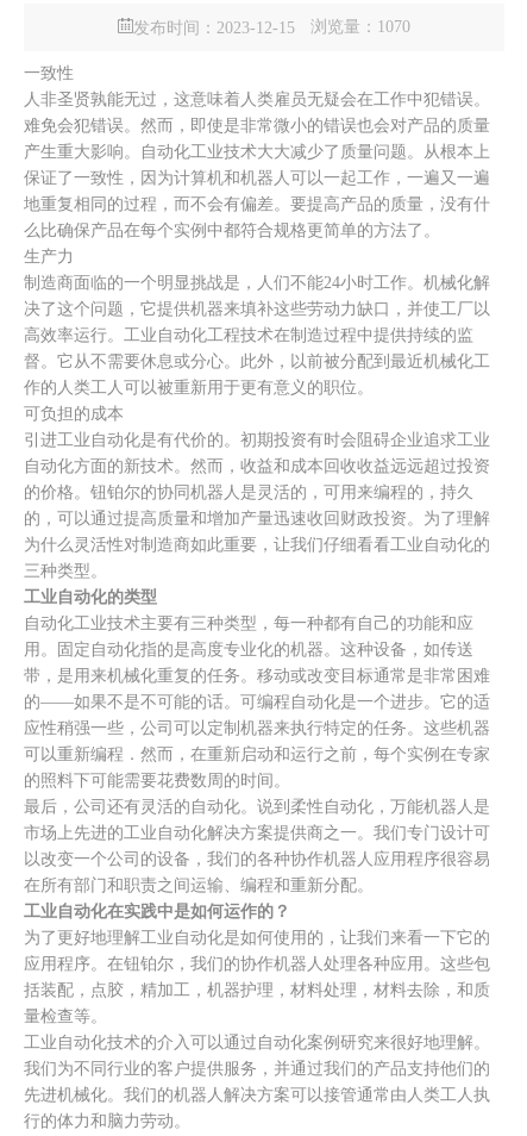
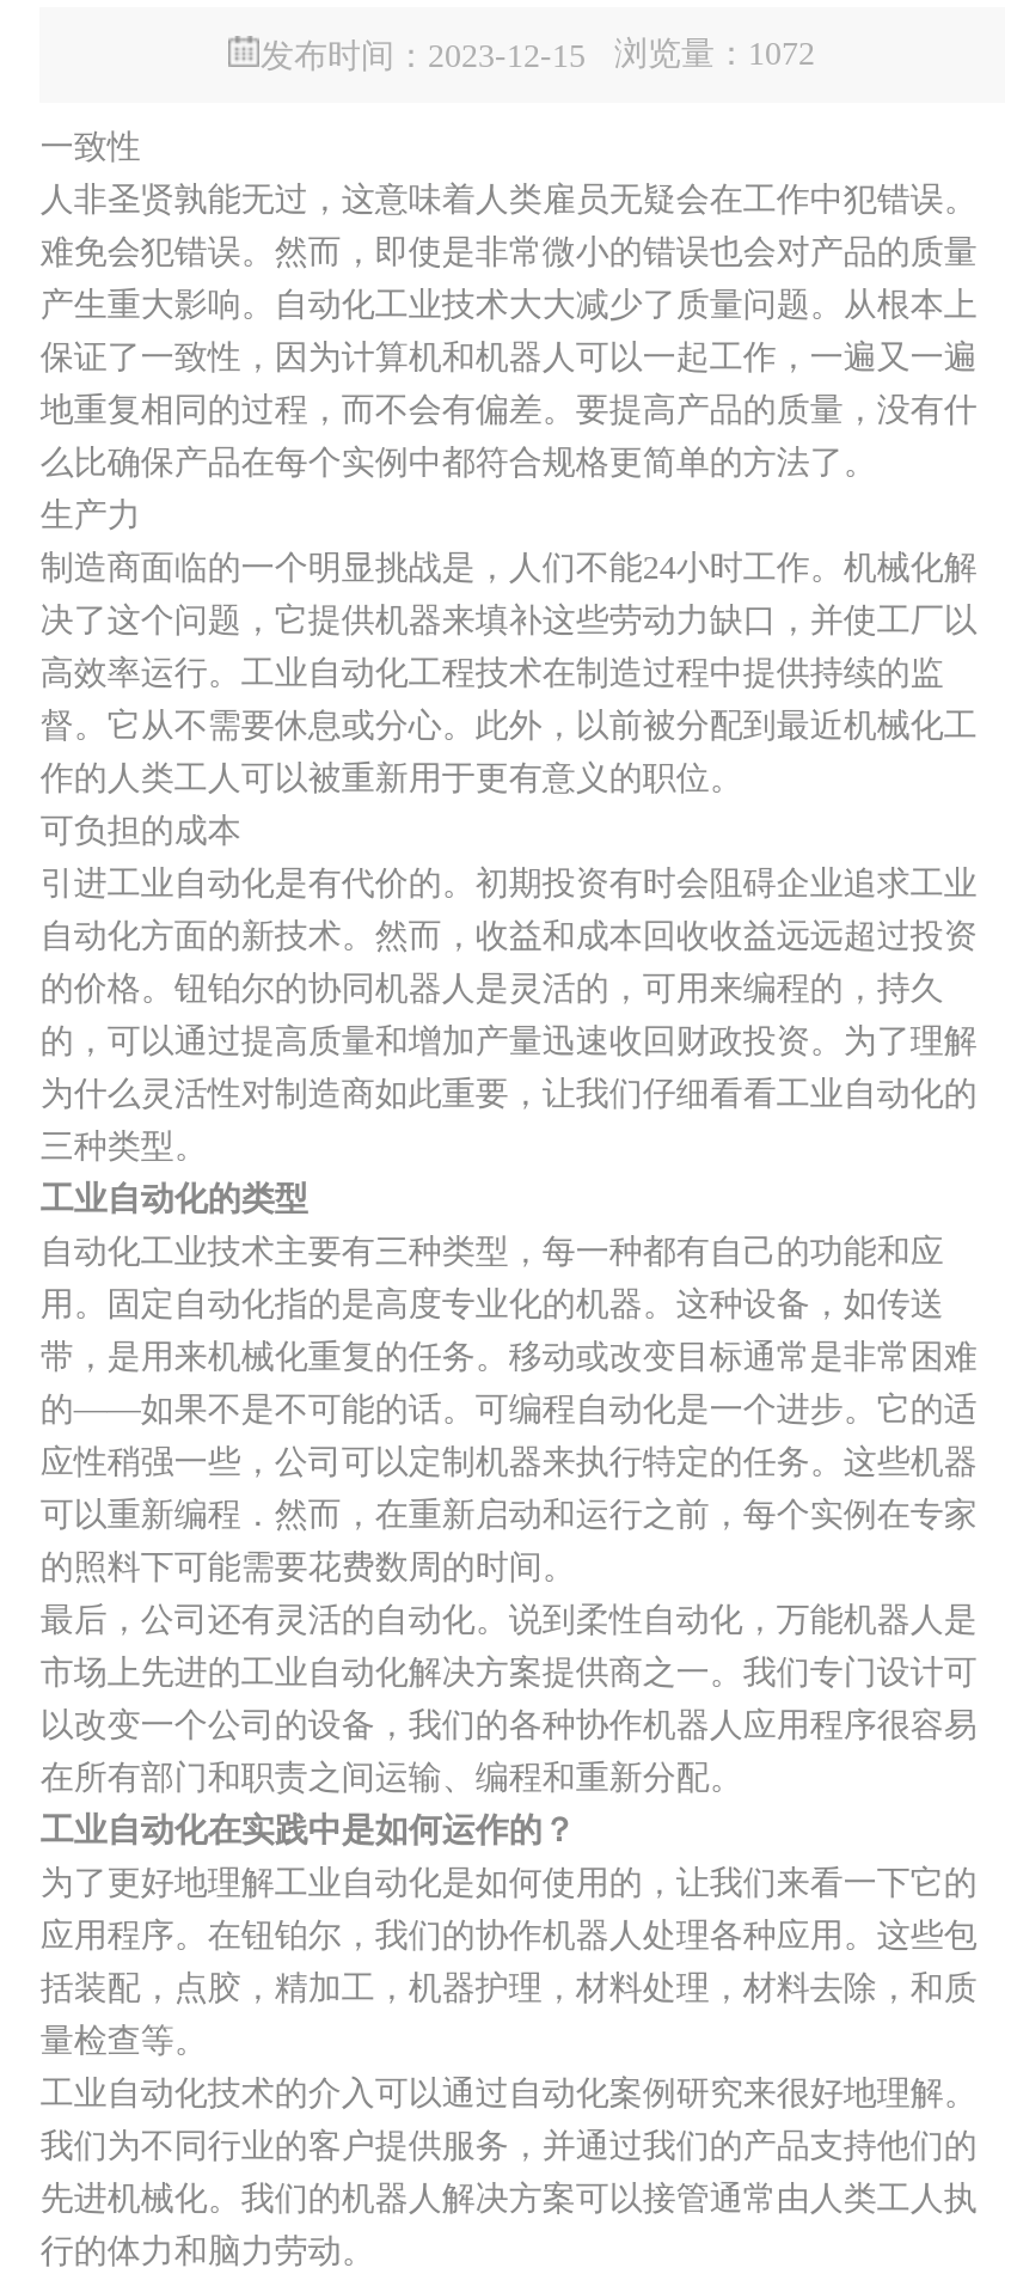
[134,18,410,37] 发布时间：2023-12-15 浏览量：1070 -> [261,36,815,75] 发布时间：2023-12-15 浏览量：1072

